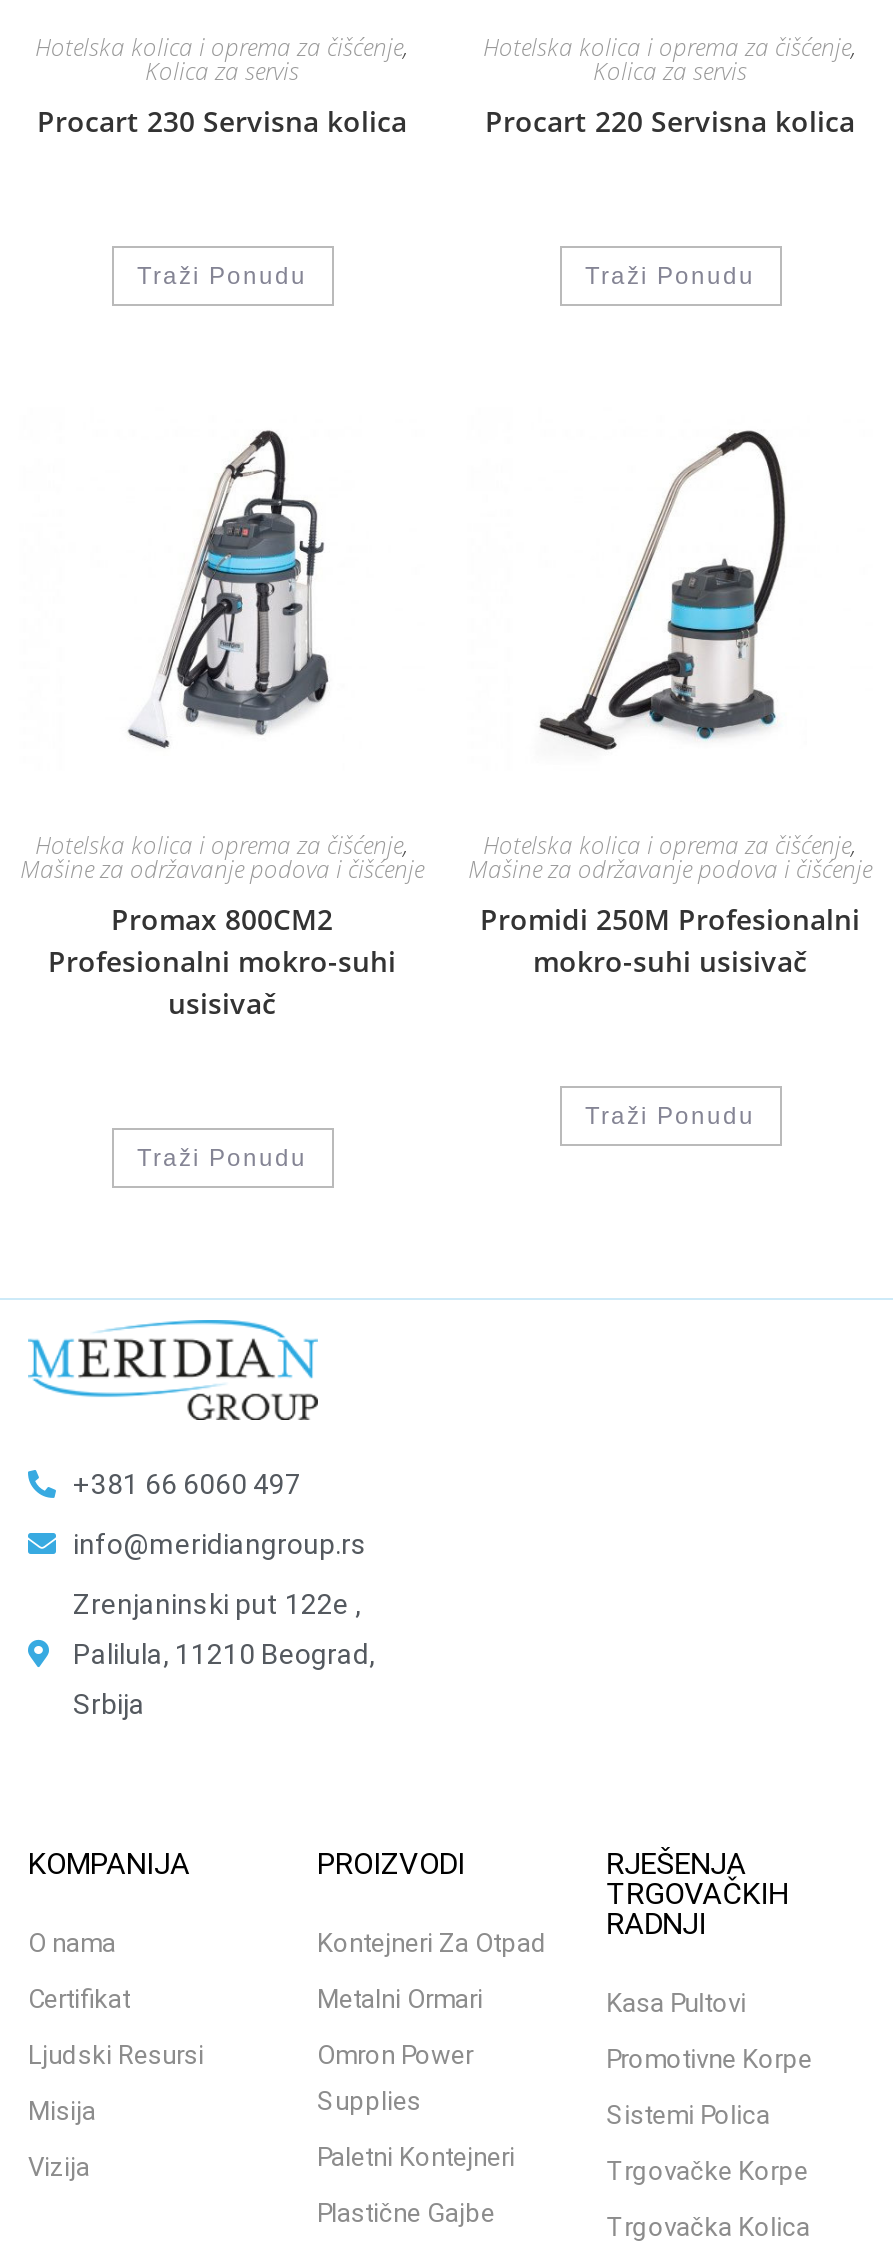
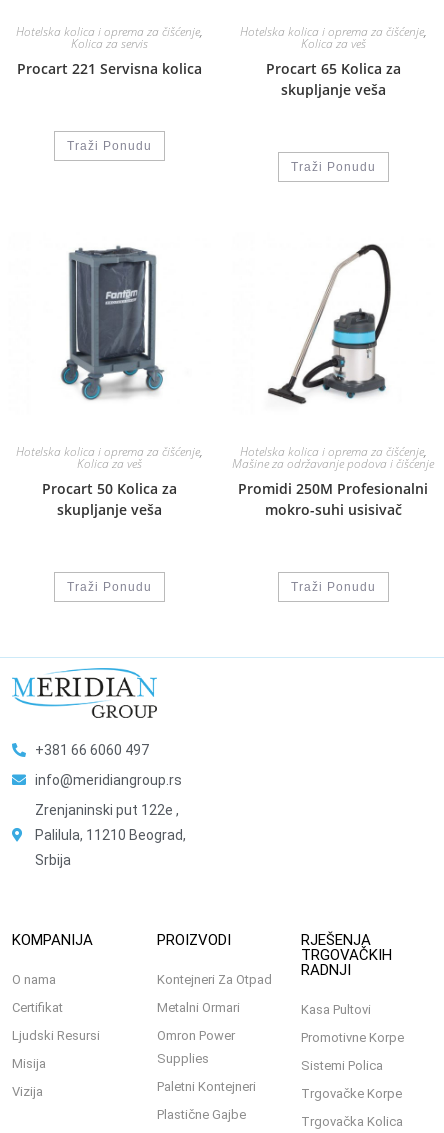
[485,54,855,140] Kolica za servis | Procart 220 Servisna kolica -> [265,35,400,99] Kolica za veš | Procart 65 Kolica za | skupljanje veša
[37,102,407,140] Procart 230 Servisna kolica -> [16,59,201,78] Procart 221 Servisna kolica
moved [35,262,780,862] -> [15,160,388,460]: [image] | Traži Ponudu | Hotelska kolica i oprema za čišćenje,
[126,428,330,750] [image] -> [60,244,164,403] [image]
moved [468,828,872,1130] -> [232,443,434,594]: Hotelska kolica i oprema za čišćenje, | Mašine za održavanje podova i čišćenje | Promidi 250M Profesionalni | mokro-suhi usisivač | Traži Ponudu
[20,852,424,1022] Mašine za održavanje podova i čišćenje | Promax 800CM2 | Profesionalni mokro-suhi | usisivač -> [41,455,176,519] Kolica za veš | Procart 50 Kolica za | skupljanje veša

